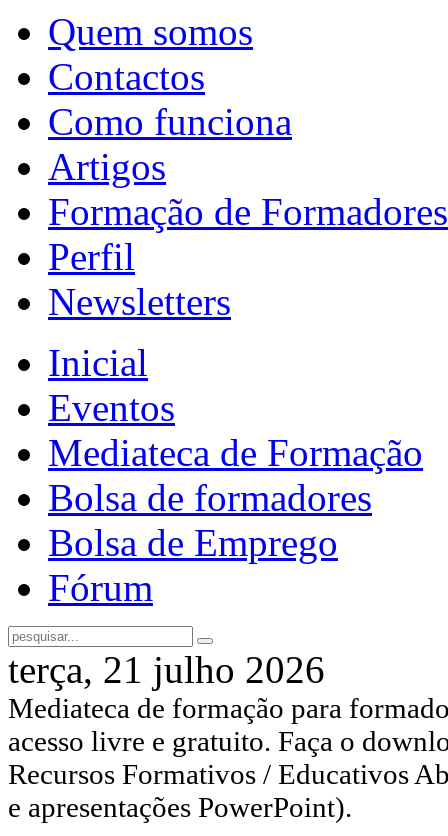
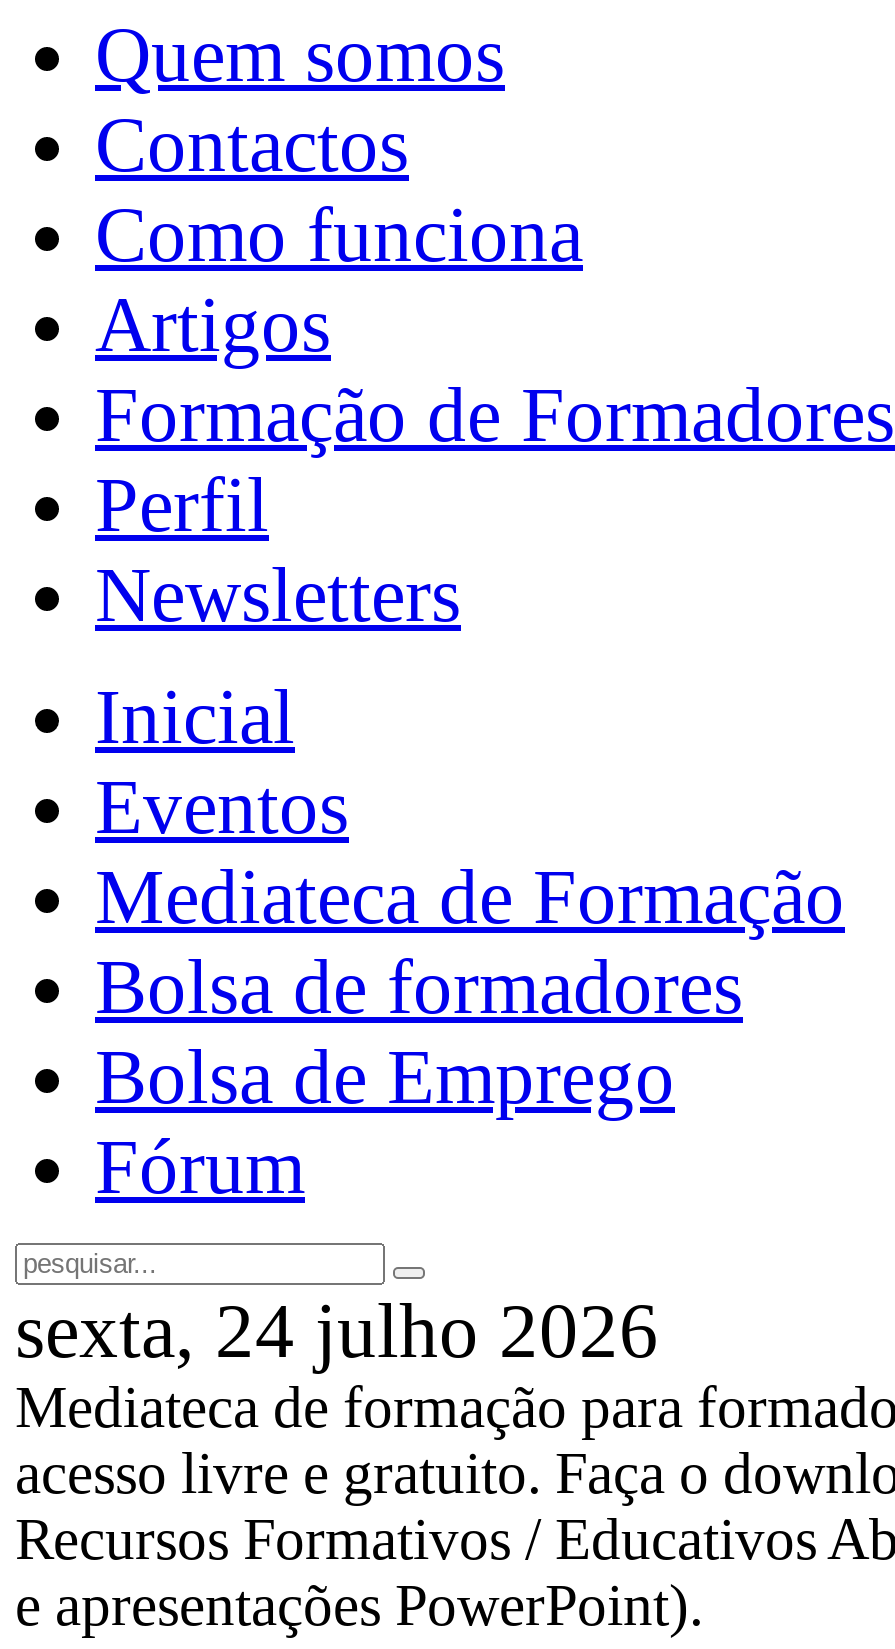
[8,648,325,691] terça, 21 julho 2026 -> [15,1288,659,1374] sexta, 24 julho 2026

